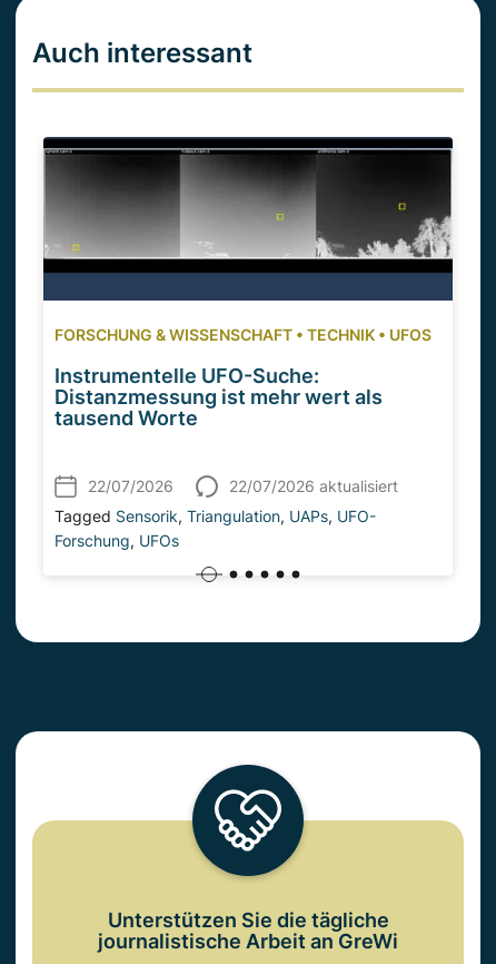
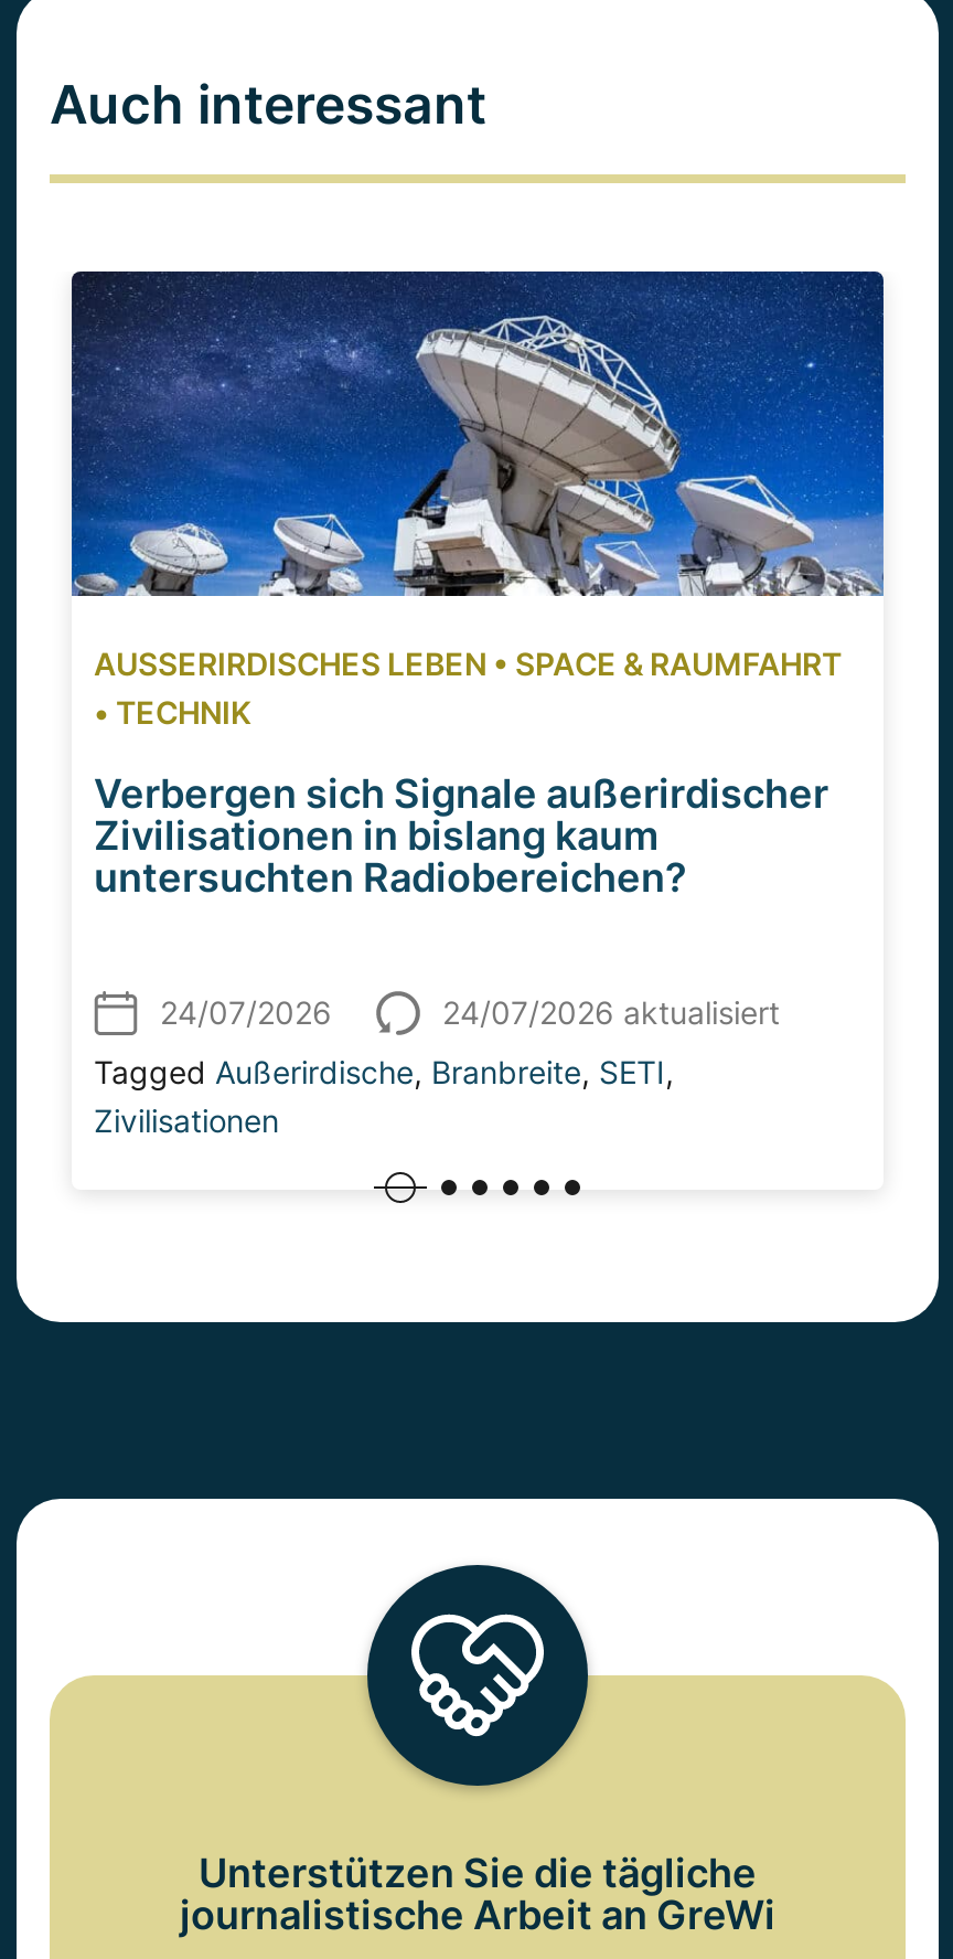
[42,138,454,344] [image] | FORSCHUNG & WISSENSCHAFT • TECHNIK • UFOS -> [72,274,886,730] [image] | AUSSERIRDISCHES LEBEN • SPACE & RAUMFAHRT | • TECHNIK
[54,364,383,429] Instrumentelle UFO-Suche: | Distanzmessung ist mehr wert als | tausend Worte -> [94,770,828,900] Verbergen sich Signale außerirdischer | Zivilisationen in bislang kaum | untersuchten Radiobereichen?
[88,476,398,495] 22/07/2026 | 22/07/2026 aktualisiert -> [160,993,780,1030] 24/07/2026 | 24/07/2026 aktualisiert
[54,506,376,550] Tagged Sensorik, Triangulation, UAPs, UFO- | Forschung, UFOs -> [94,1052,674,1138] Tagged Außerirdische, Branbreite, SETI, | Zivilisationen

